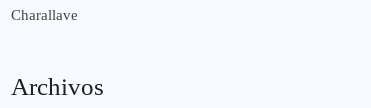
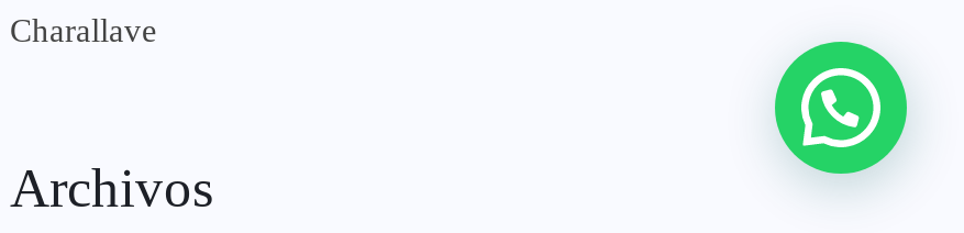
none -> [771,40,911,185] [image]

